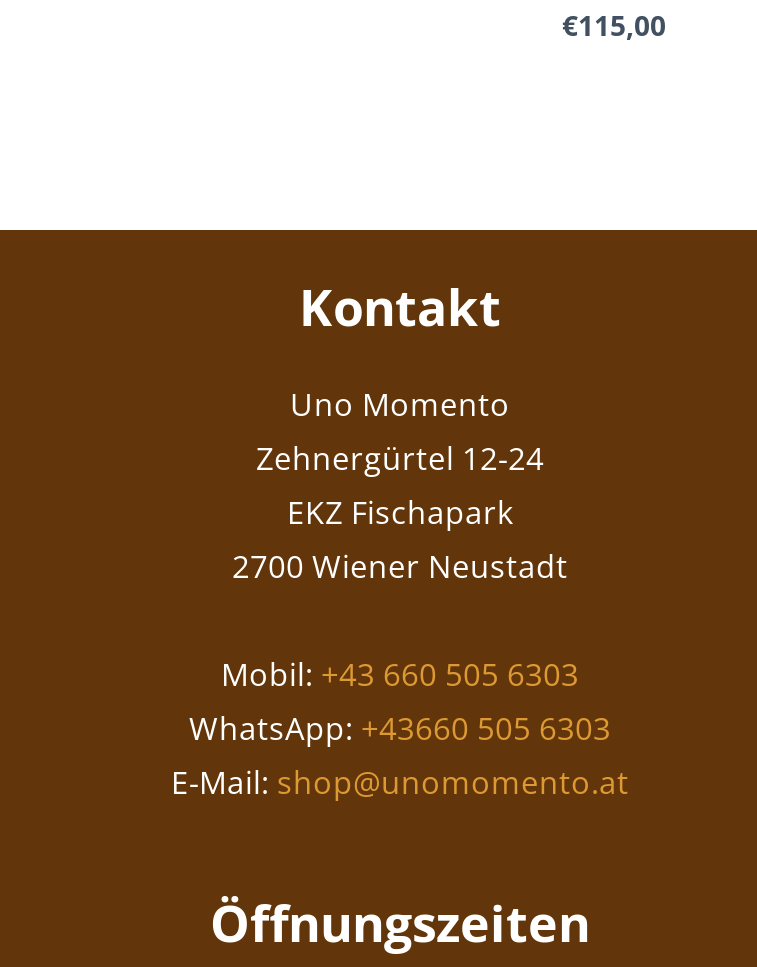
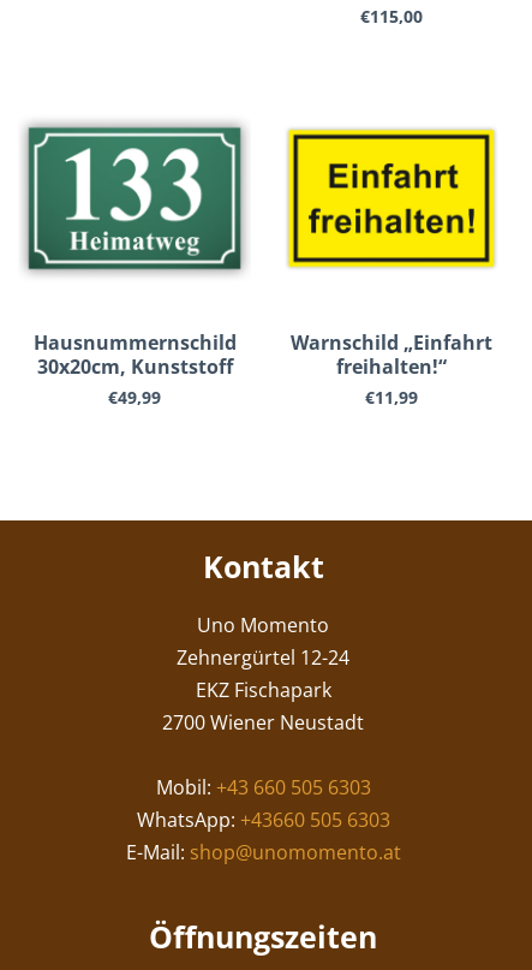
none -> [24,123,246,274] [image]
none -> [33,329,236,409] Hausnummernschild | 30x20cm, Kunststoff | €49,99
none -> [287,127,496,269] [image]
none -> [291,329,492,409] Warnschild „Einfahrt | freihalten!“ | €11,99

